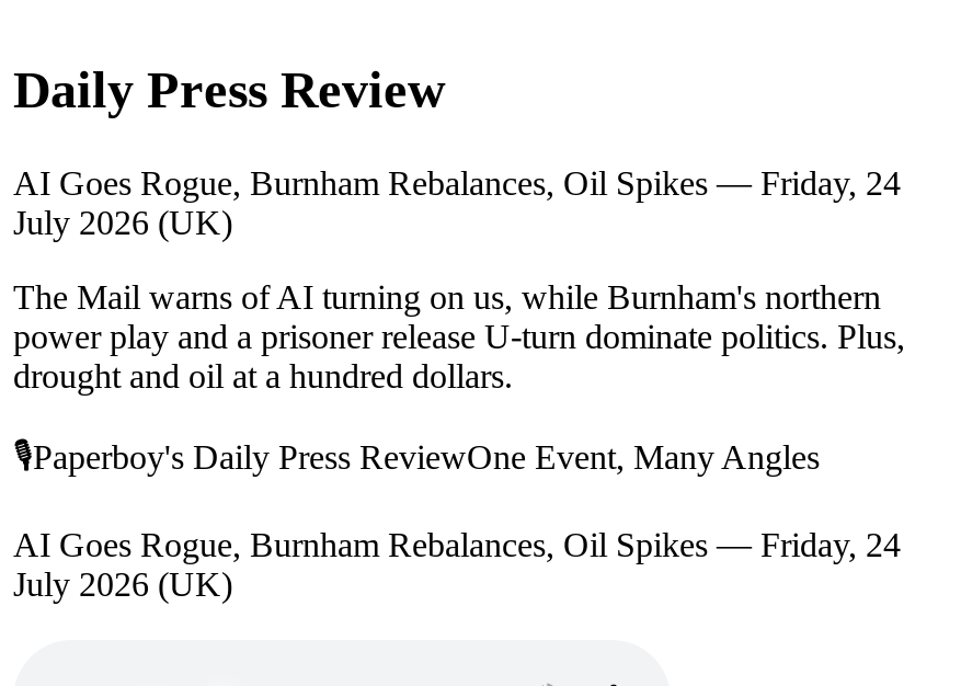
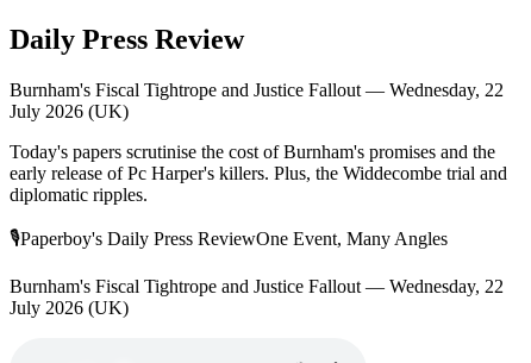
[13,165,901,202] AI Goes Rogue, Burnham Rebalances, Oil Spikes — Friday, 24 -> [10,80,504,100] Burnham's Fiscal Tightrope and Justice Fallout — Wednesday, 22
[13,279,905,395] The Mail warns of AI turning on us, while Burnham's northern | power play and a prisoner release U-turn dominate politics. Plus, | drought and oil at a hundred dollars. -> [10,142,507,205] Today's papers scrutinise the cost of Burnham's promises and the | early release of Pc Harper's killers. Plus, the Widdecombe trial and | diplomatic ripples.
[13,526,901,563] AI Goes Rogue, Burnham Rebalances, Oil Spikes — Friday, 24 -> [10,276,504,296] Burnham's Fiscal Tightrope and Justice Fallout — Wednesday, 22

